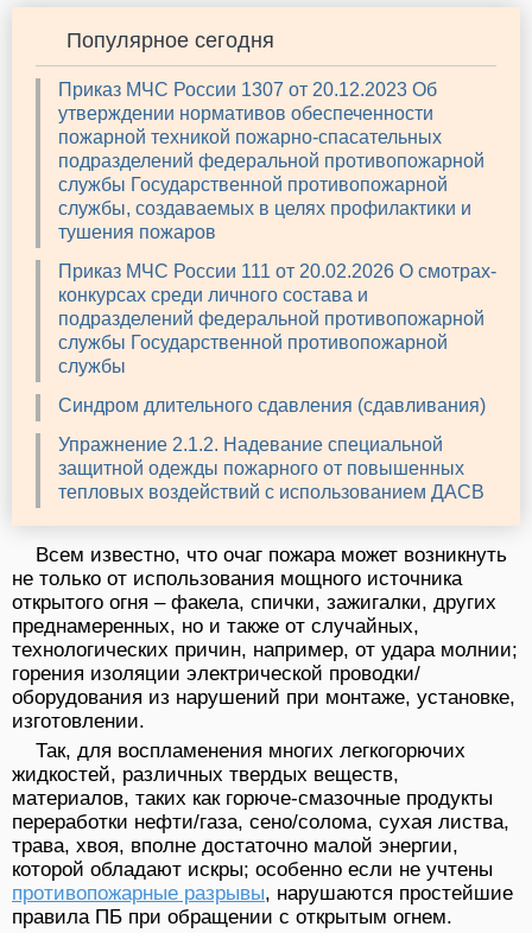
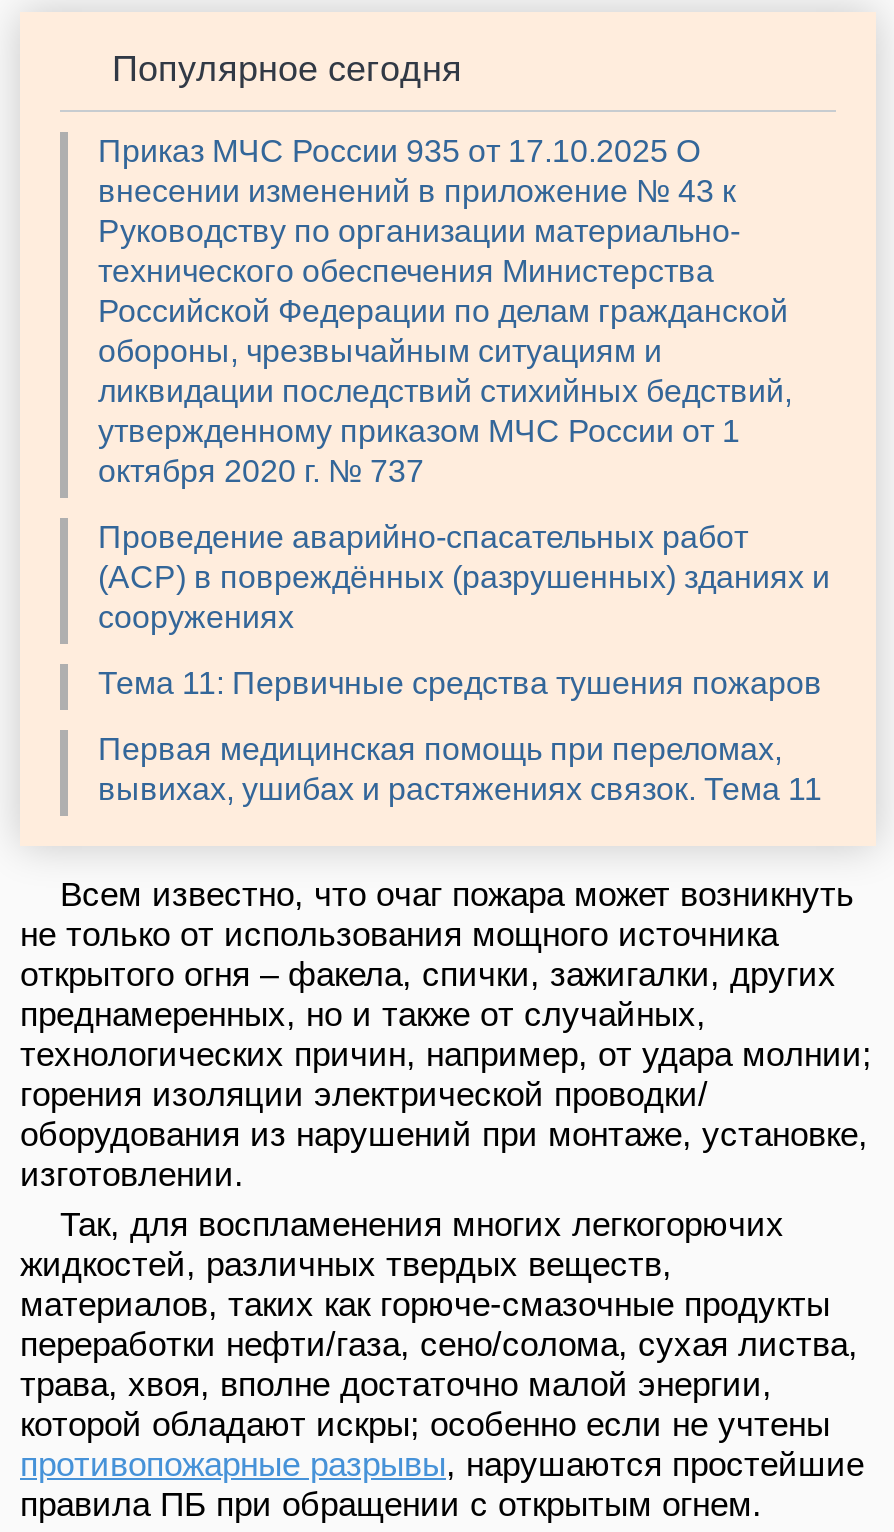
[58,80,484,243] Приказ МЧС России 1307 от 20.12.2023 Об | утверждении нормативов обеспеченности | пожарной техникой пожарно-спасательных | подразделений федеральной противопожарной | службы Государственной противопожарной | службы, создаваемых в целях профилактики и | тушения пожаров -> [98,135,792,489] Приказ МЧС России 935 от 17.10.2025 О | внесении изменений в приложение № 43 к | Руководству по организации материально- | технического обеспечения Министерства | Российской Федерации по делам гражданской | обороны, чрезвычайным ситуациям и | ликвидации последствий стихийных бедствий, | утвержденному приказом МЧС России от 1 | октября 2020 г. № 737
[58,262,496,377] Приказ МЧС России 111 от 20.02.2026 О смотрах- | конкурсах среди личного состава и | подразделений федеральной противопожарной | службы Государственной противопожарной | службы -> [98,521,830,635] Проведение аварийно-спасательных работ | (АСР) в повреждённых (разрушенных) зданиях и | сооружениях
[58,396,486,416] Синдром длительного сдавления (сдавливания) -> [98,667,822,701] Тема 11: Первичные средства тушения пожаров
[58,435,484,503] Упражнение 2.1.2. Надевание специальной | защитной одежды пожарного от повышенных | тепловых воздействий с использованием ДАСВ -> [98,733,822,807] Первая медицинская помощь при переломах, | вывихах, ушибах и растяжениях связок. Тема 11

